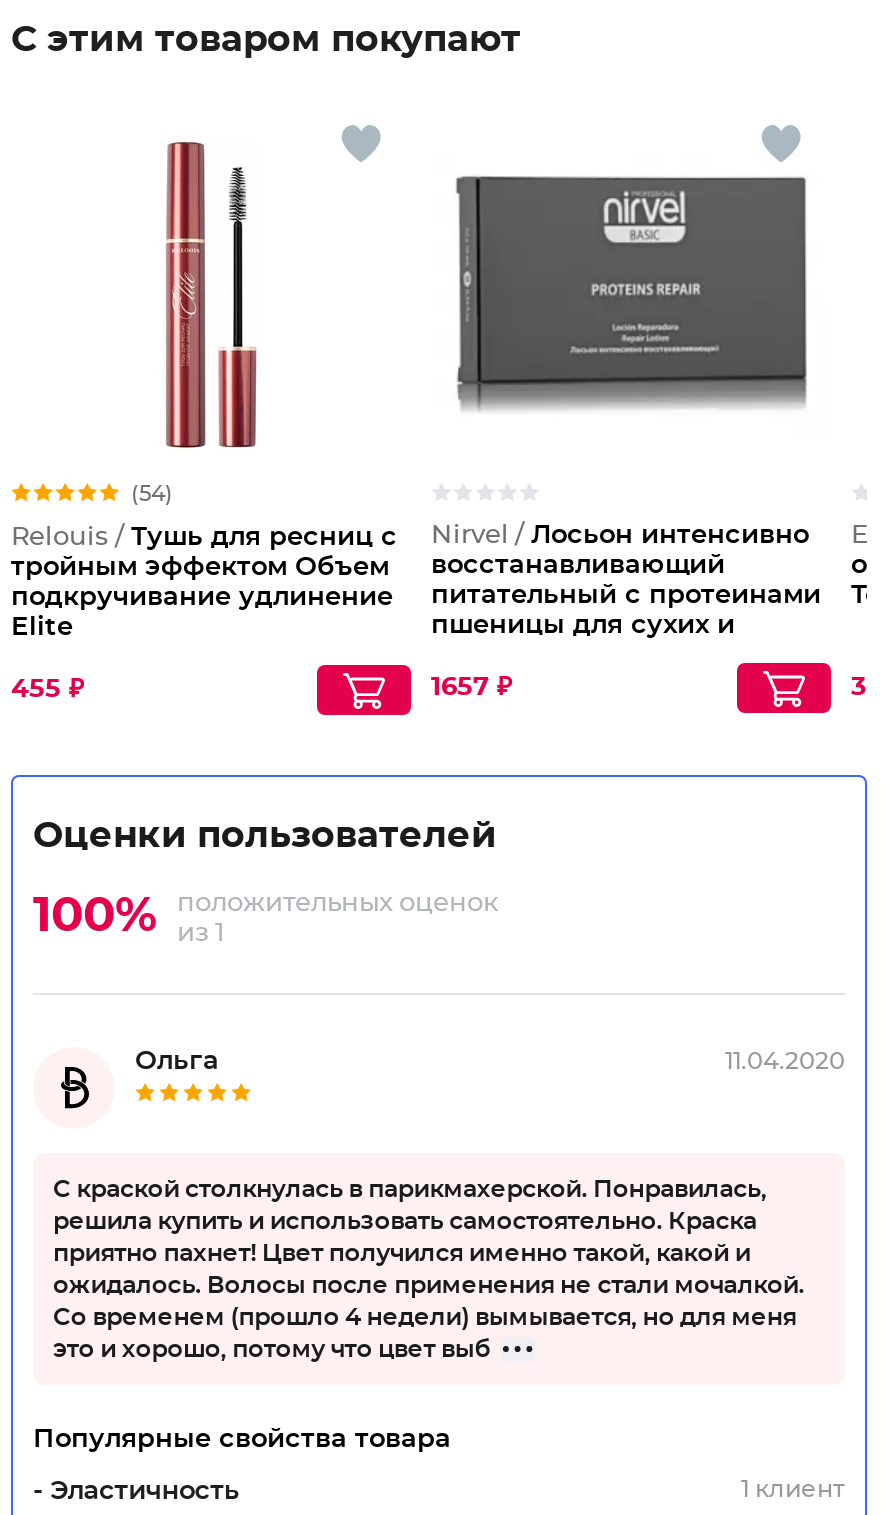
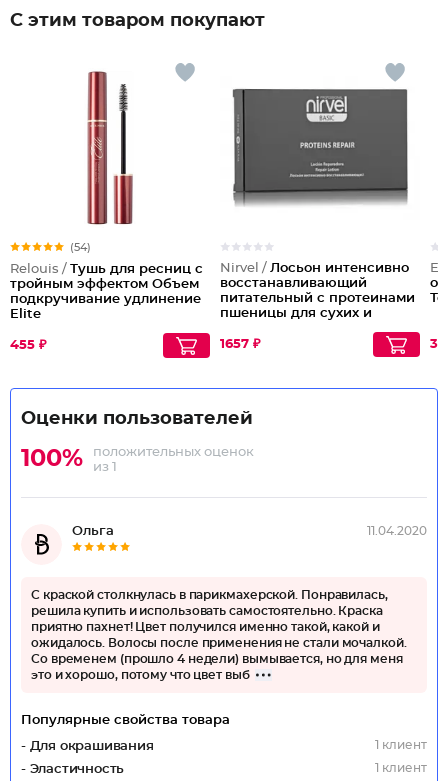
none -> [21,739,427,753] - Для окрашивания | 1 клиент

